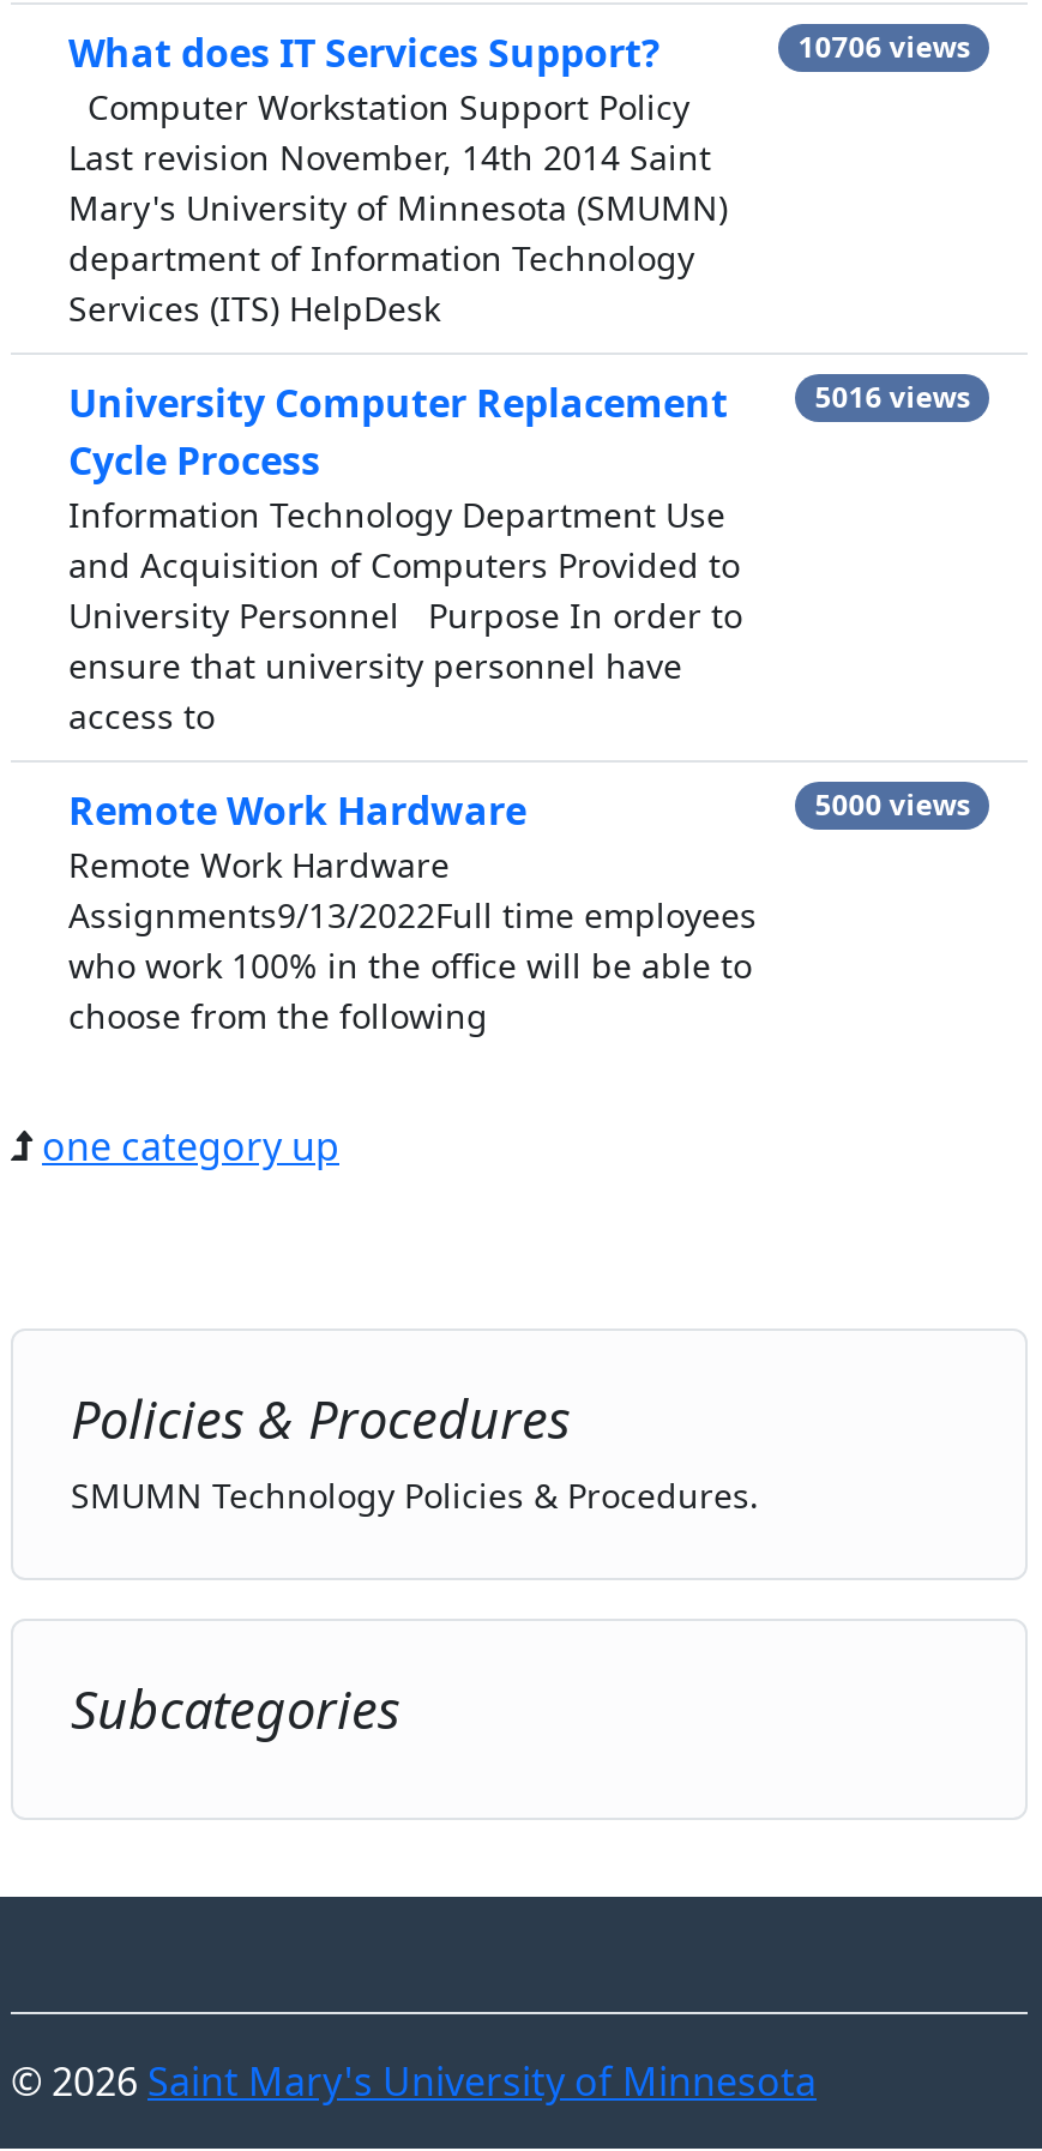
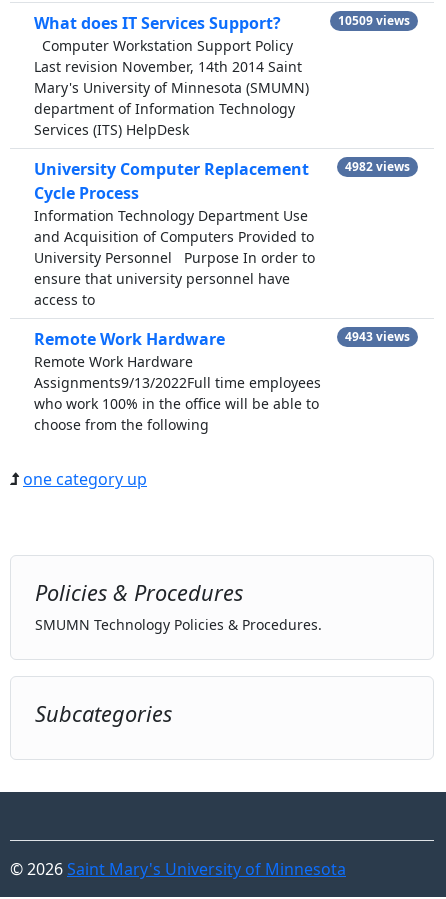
[798,27,971,68] 10706 views -> [338,12,410,29] 10509 views
[815,377,971,418] 5016 views -> [345,158,410,175] 4982 views
[815,785,971,825] 5000 views -> [345,328,410,345] 4943 views

